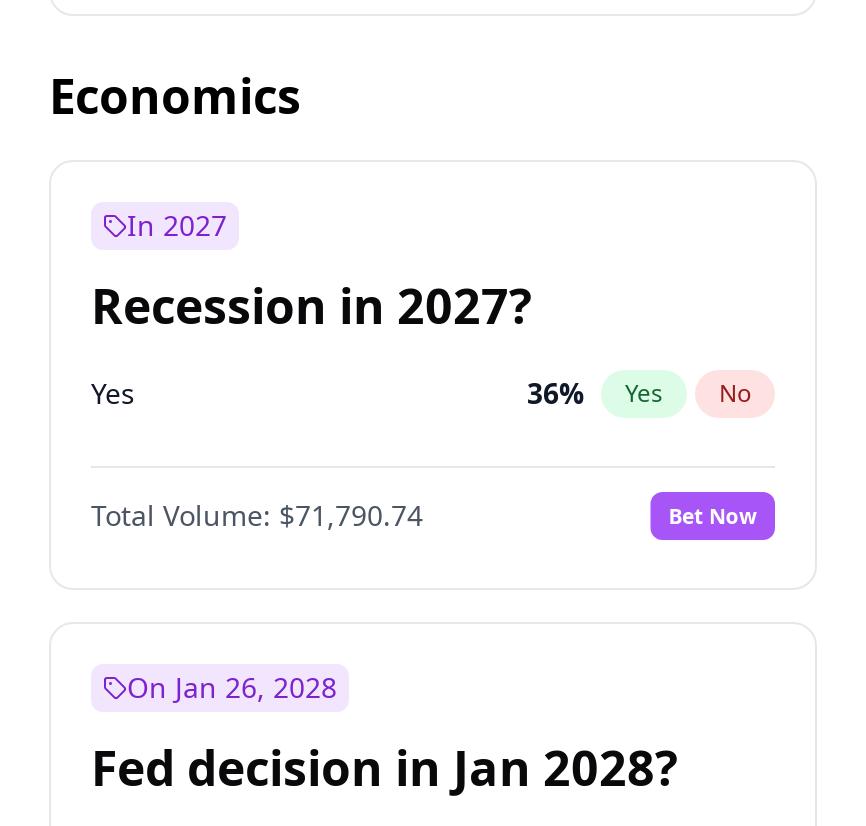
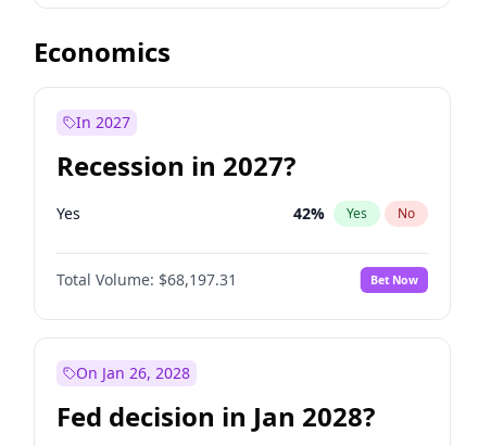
[527,374,751,412] 36% Yes No -> [293,203,415,224] 42% Yes No
[91,496,423,534] Total Volume: $71,790.74 -> [56,269,237,290] Total Volume: $68,197.31

